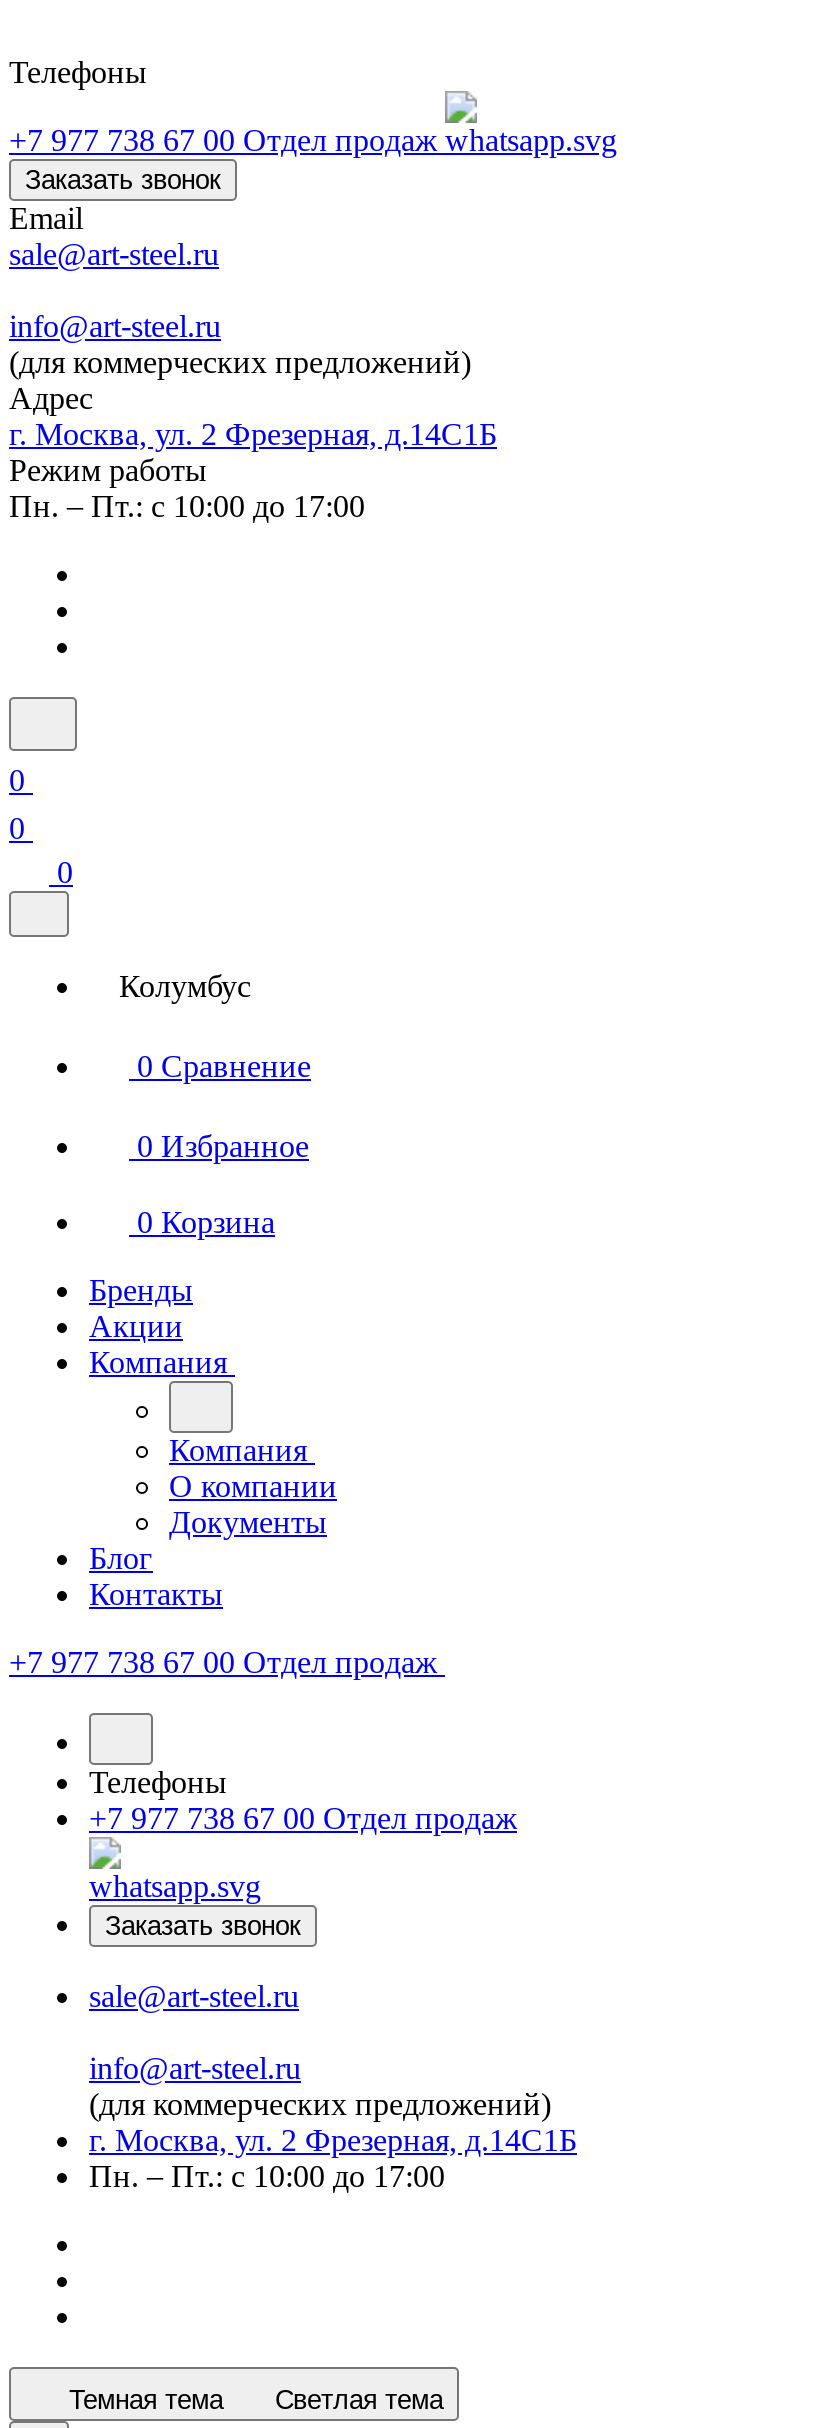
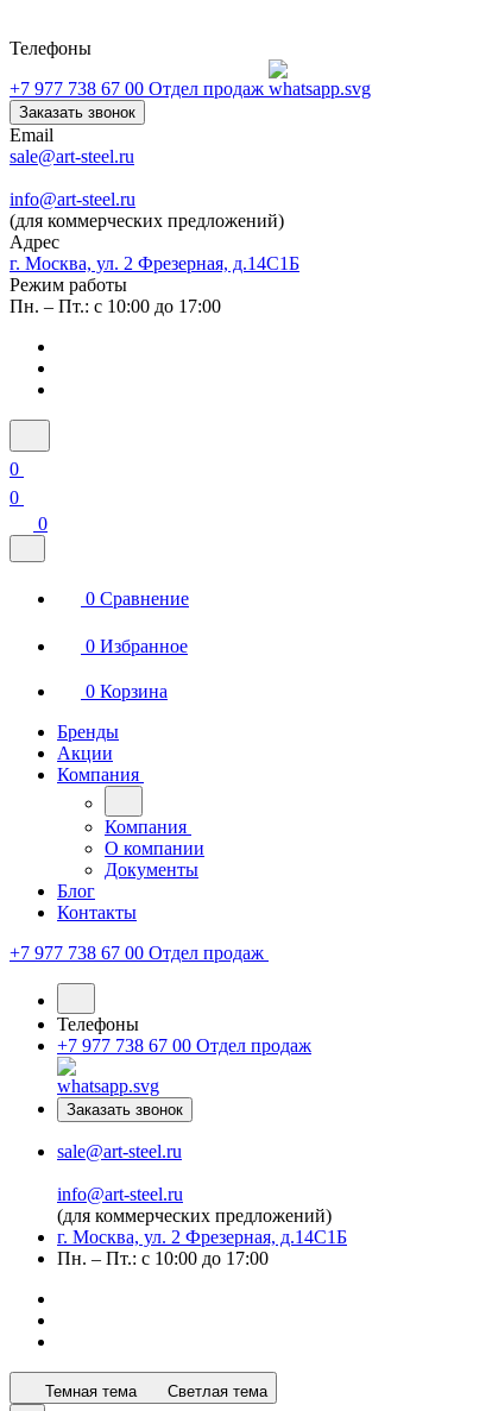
[119,969,251,1003] Колумбус -> none

